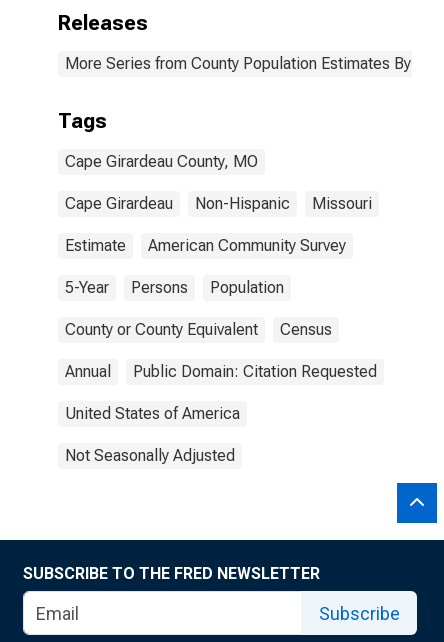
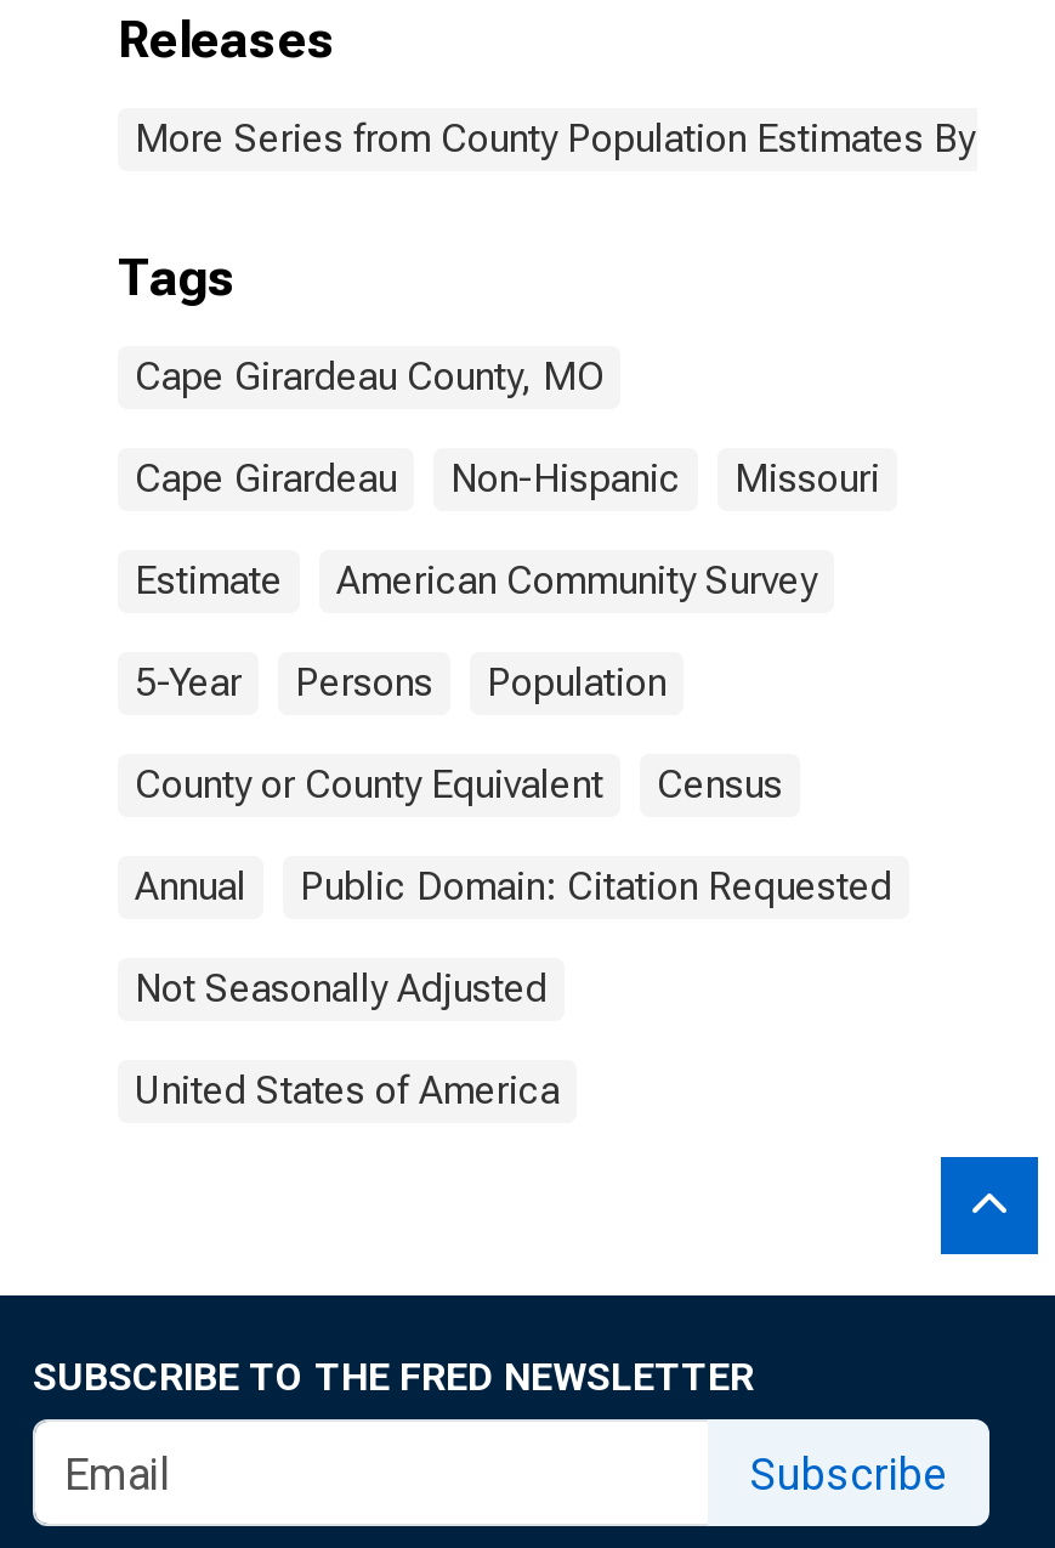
moved [65,404,240,423] -> [135,1067,560,1113]: United States of America
moved [65,446,235,465] -> [135,965,548,1011]: Not Seasonally Adjusted

